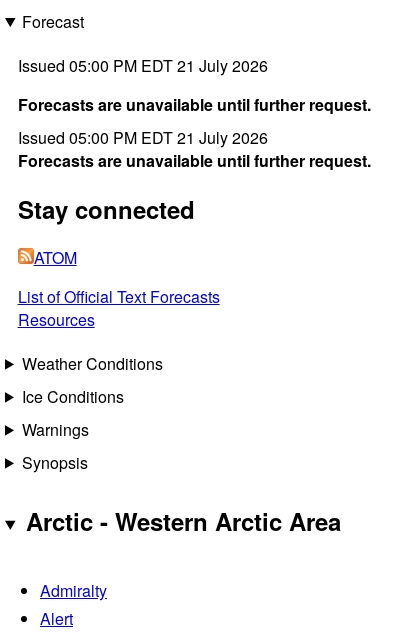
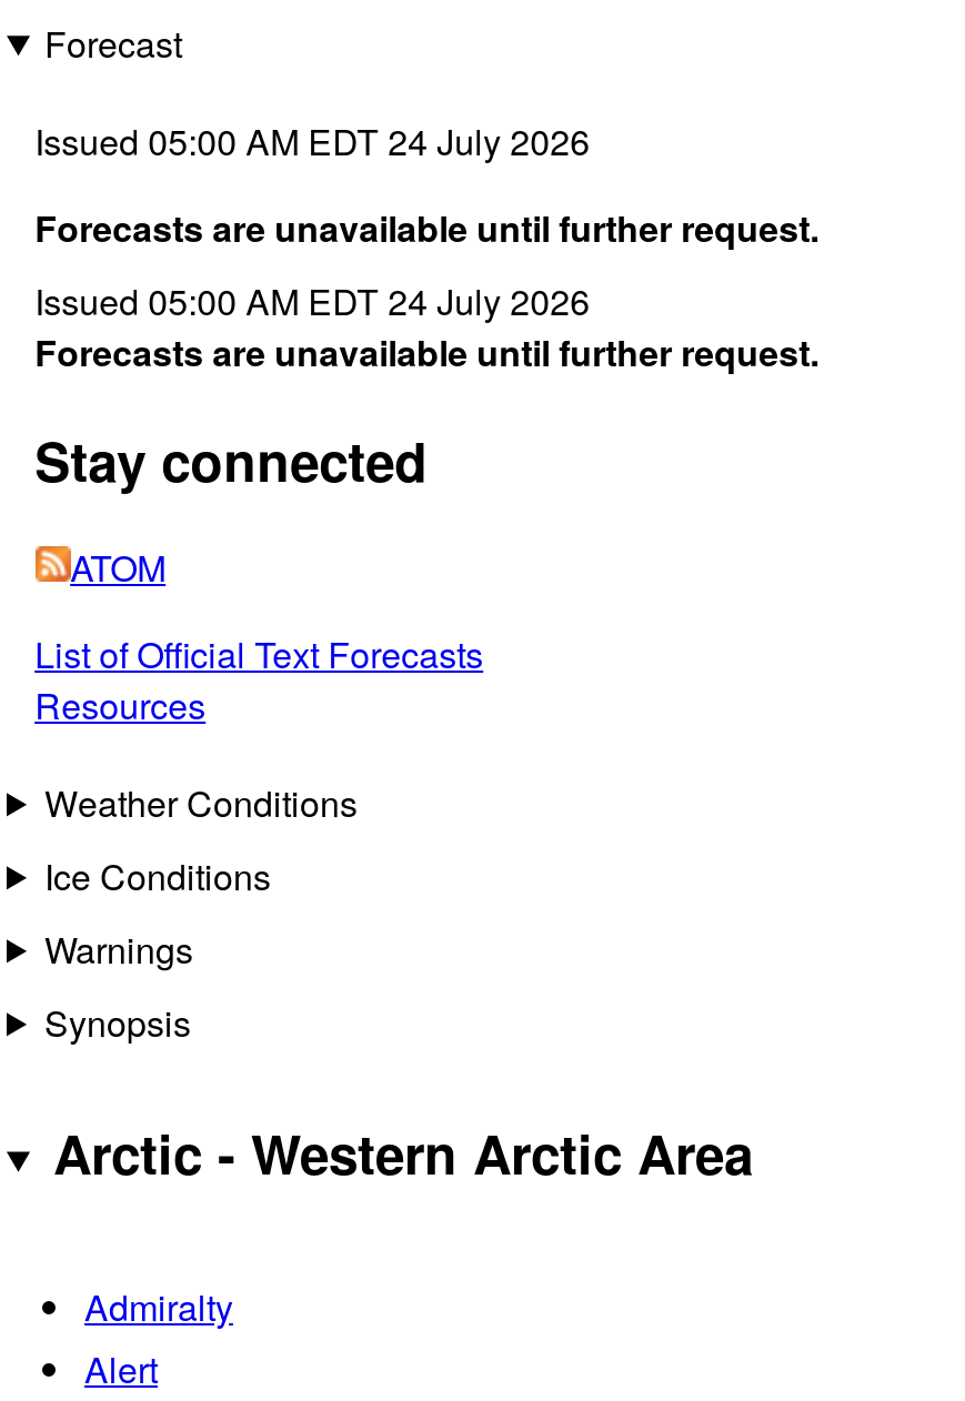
[18,54,268,77] Issued 05:00 PM EDT 21 July 2026 -> [35,115,590,166] Issued 05:00 AM EDT 24 July 2026
[18,126,268,149] Issued 05:00 PM EDT 21 July 2026 -> [35,275,590,326] Issued 05:00 AM EDT 24 July 2026

